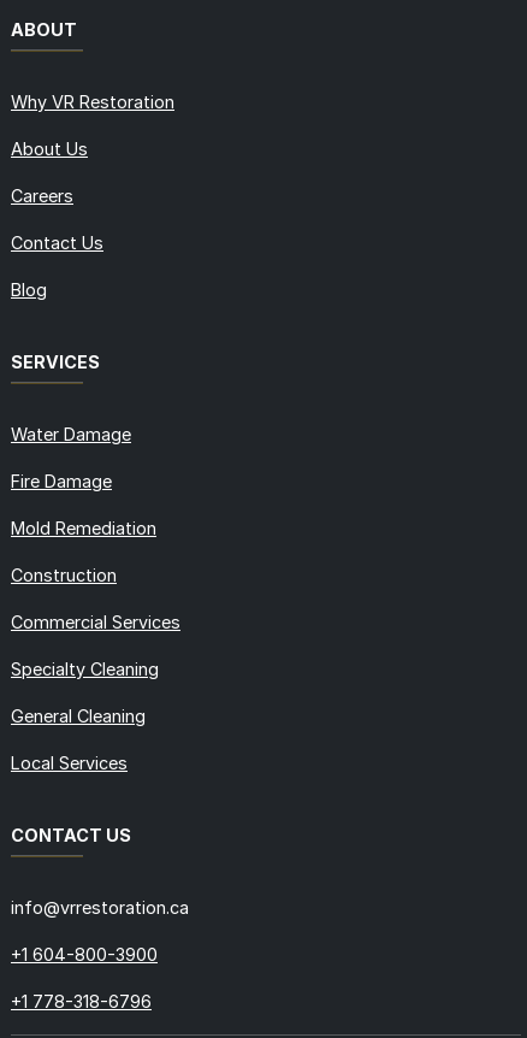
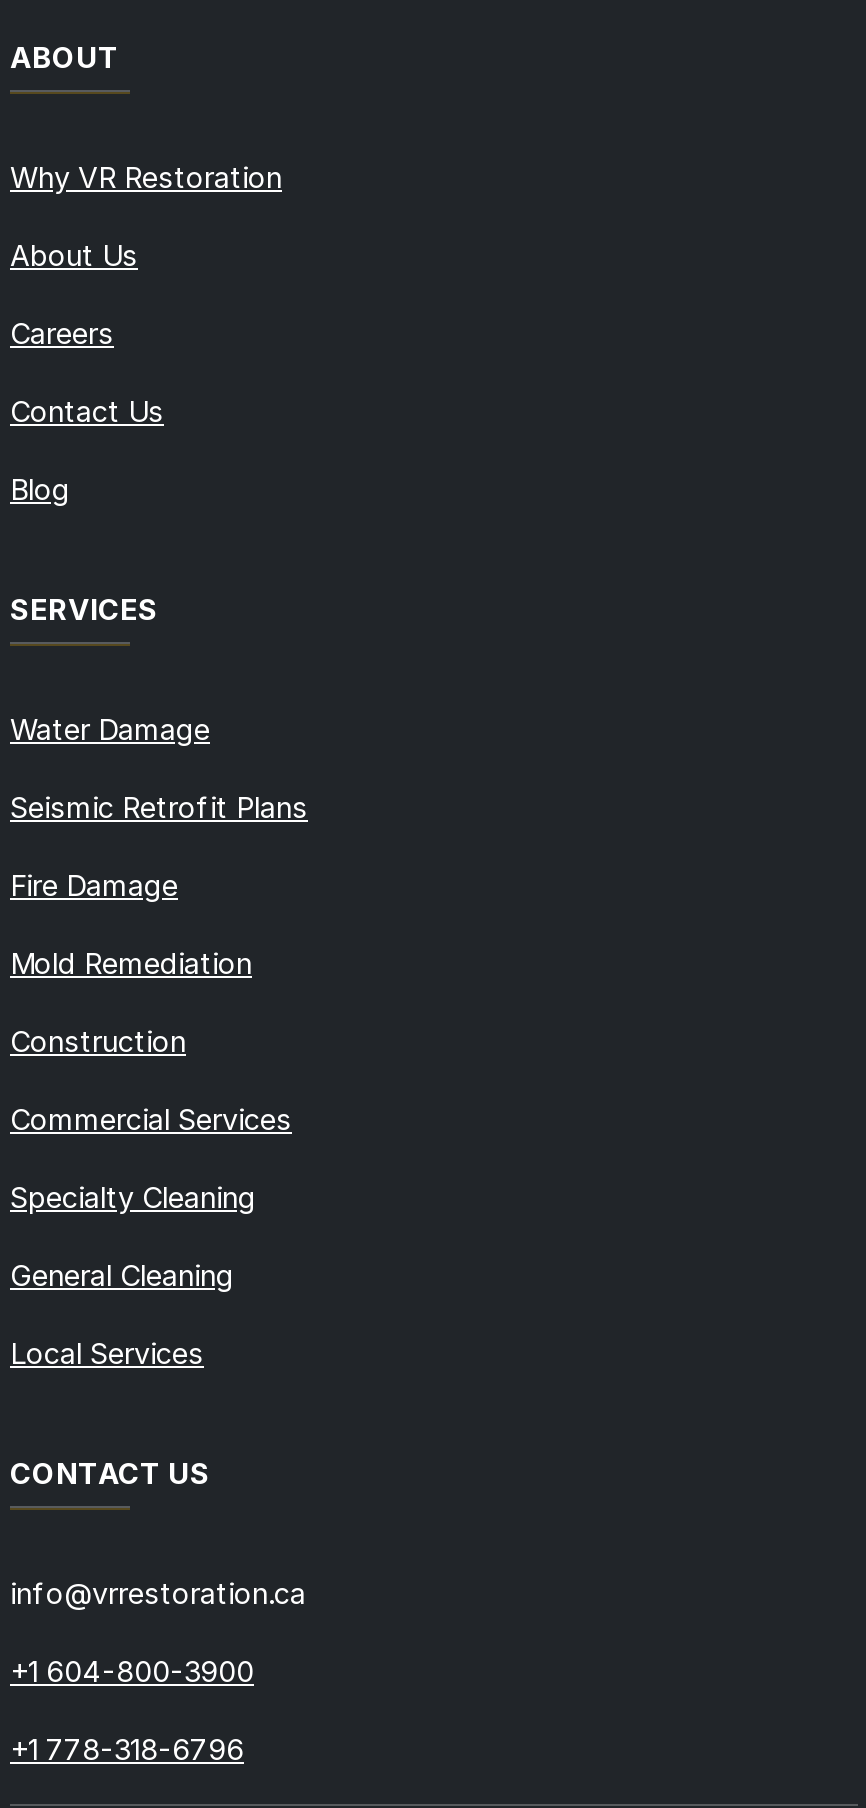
none -> [10,789,308,823] Seismic Retrofit Plans

